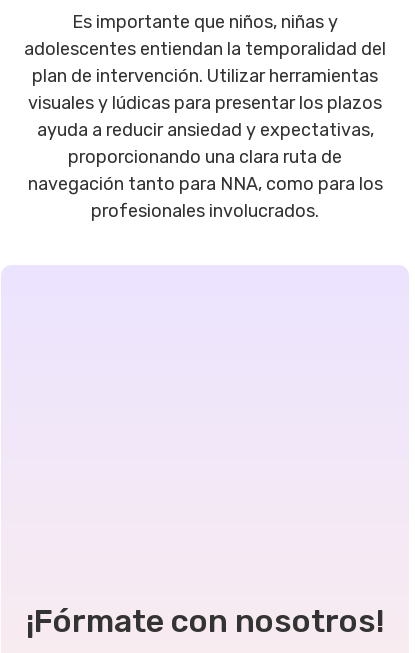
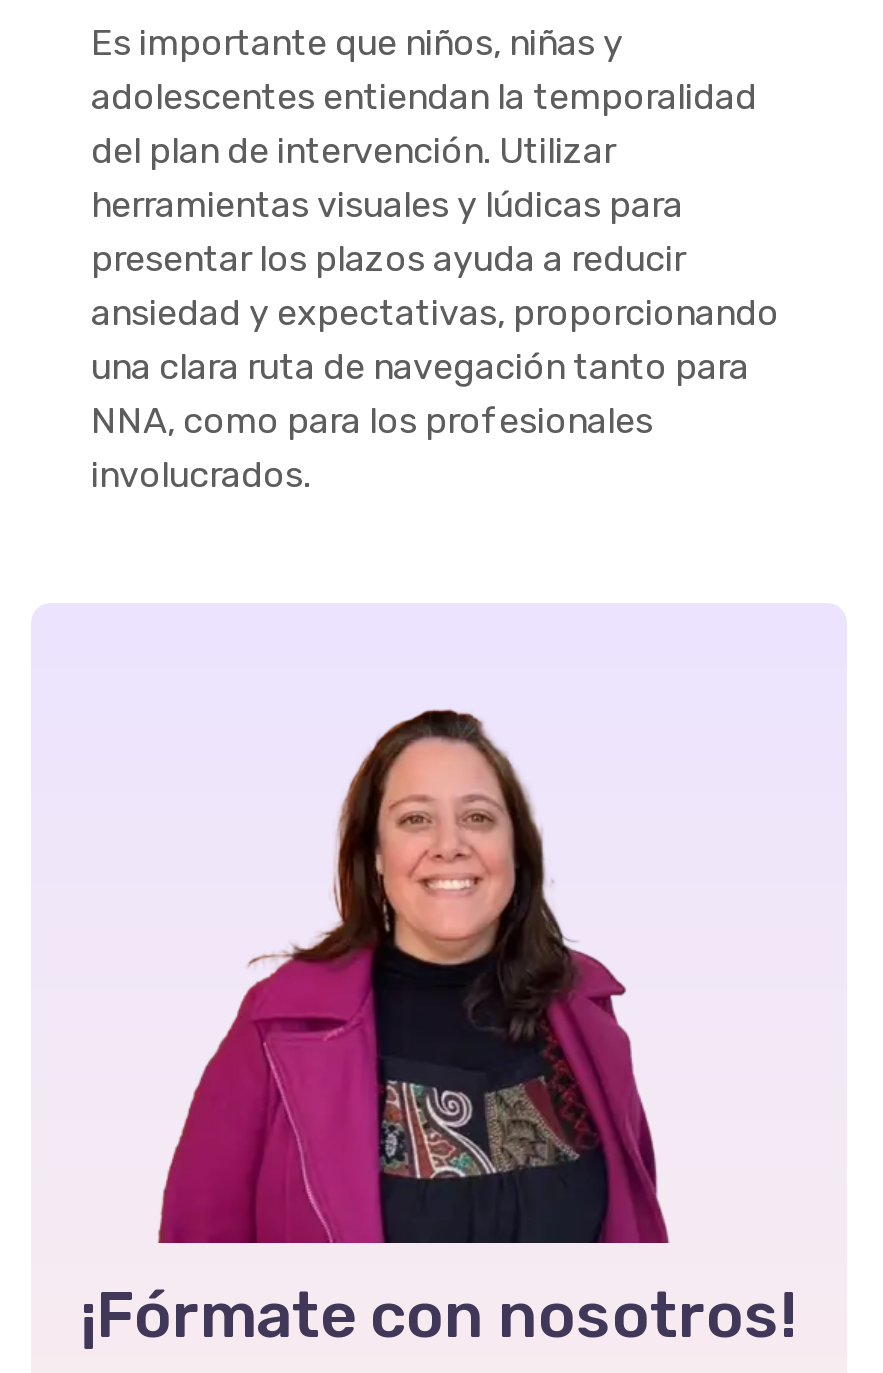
none -> [157,707,671,1245] [image]

